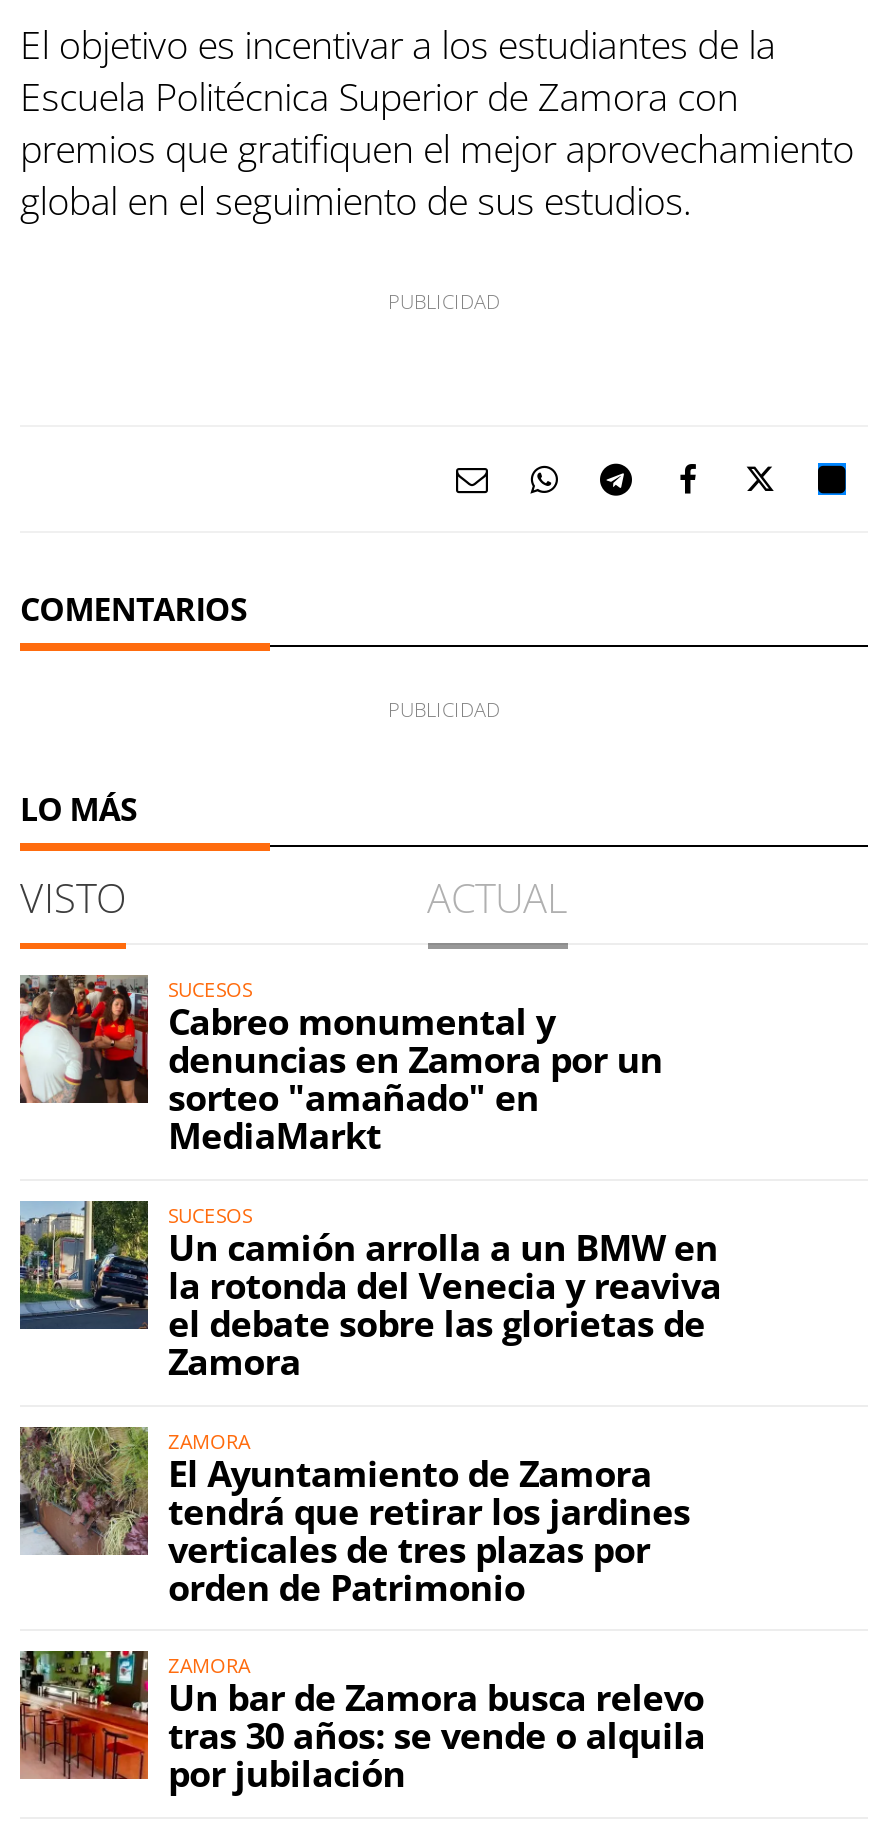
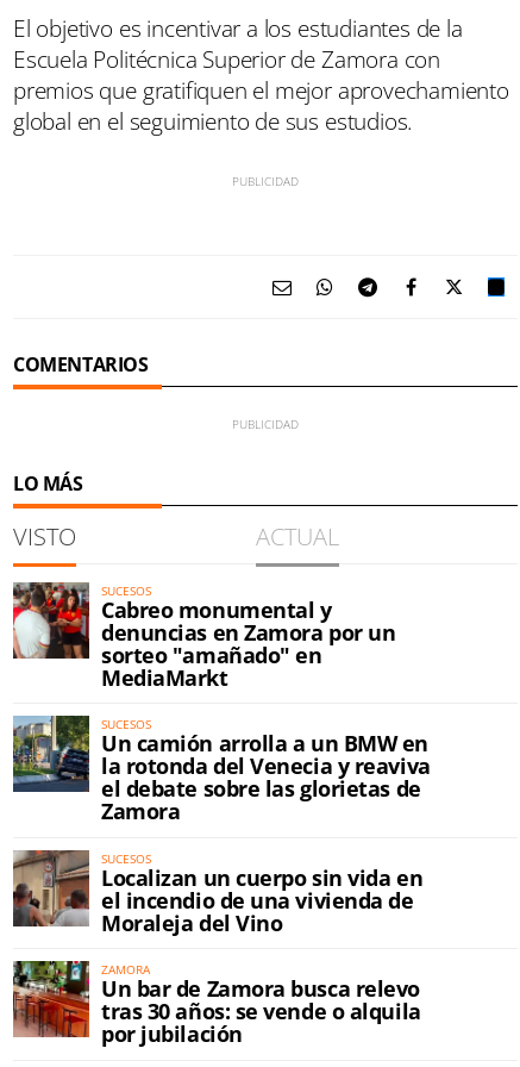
[20,1425,690,1611] [image] | ZAMORA | El Ayuntamiento de Zamora | tendrá que retirar los jardines | verticales de tres plazas por | orden de Patrimonio -> [12,849,422,937] [image] | SUCESOS | Localizan un cuerpo sin vida en | el incendio de una vivienda de | Moraleja del Vino

